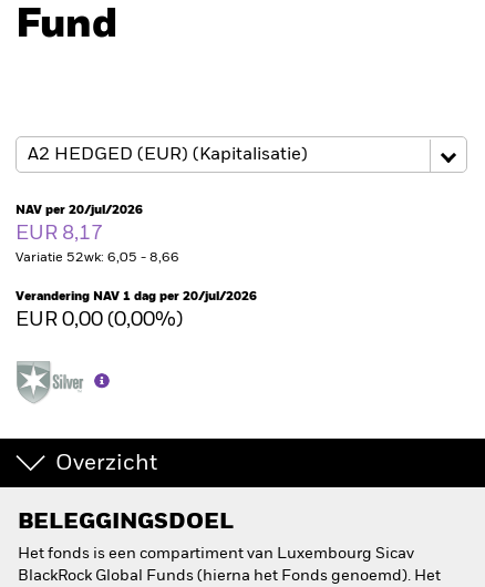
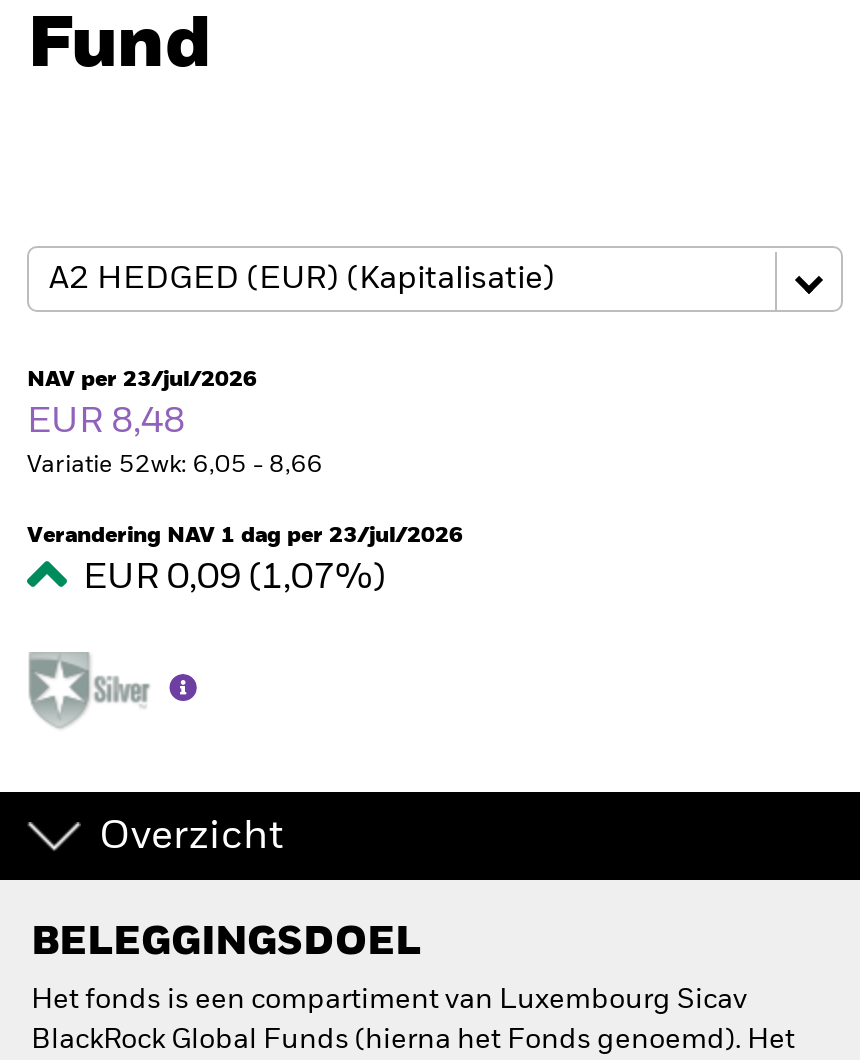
[16,204,143,216] NAV per 20/jul/2026 -> [27,368,257,390] NAV per 23/jul/2026
[16,224,107,244] EUR 8,17 -> [27,404,193,440] EUR 8,48
[16,290,257,302] Verandering NAV 1 dag per 20/jul/2026 -> [27,524,463,546] Verandering NAV 1 dag per 23/jul/2026
[16,310,187,330] EUR 0,00 (0,00%) -> [83,560,393,596] EUR 0,09 (1,07%)

